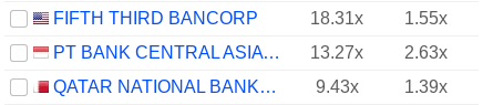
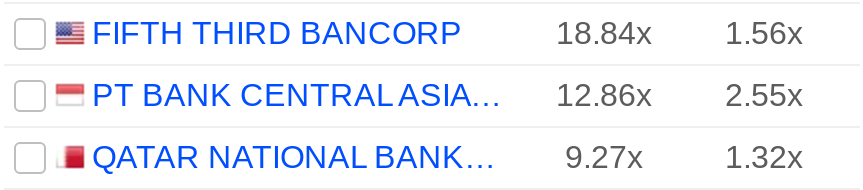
[310,9,447,28] 18.31x | 1.55x -> [556,16,803,50] 18.84x | 1.56x
[310,43,447,62] 13.27x | 2.63x -> [556,78,803,112] 12.86x | 2.55x
[315,77,447,96] 9.43x | 1.39x -> [565,140,803,174] 9.27x | 1.32x

